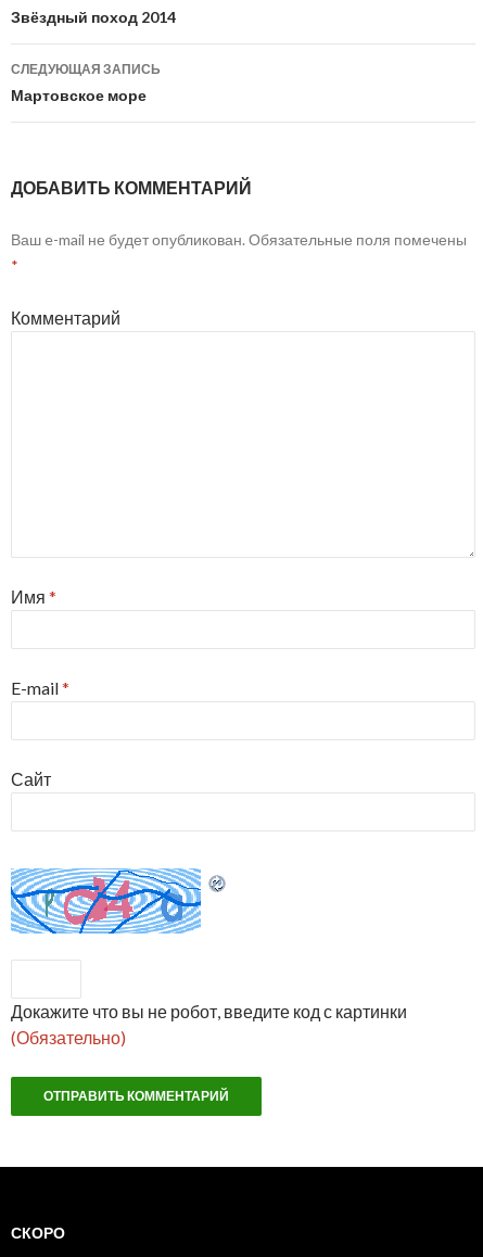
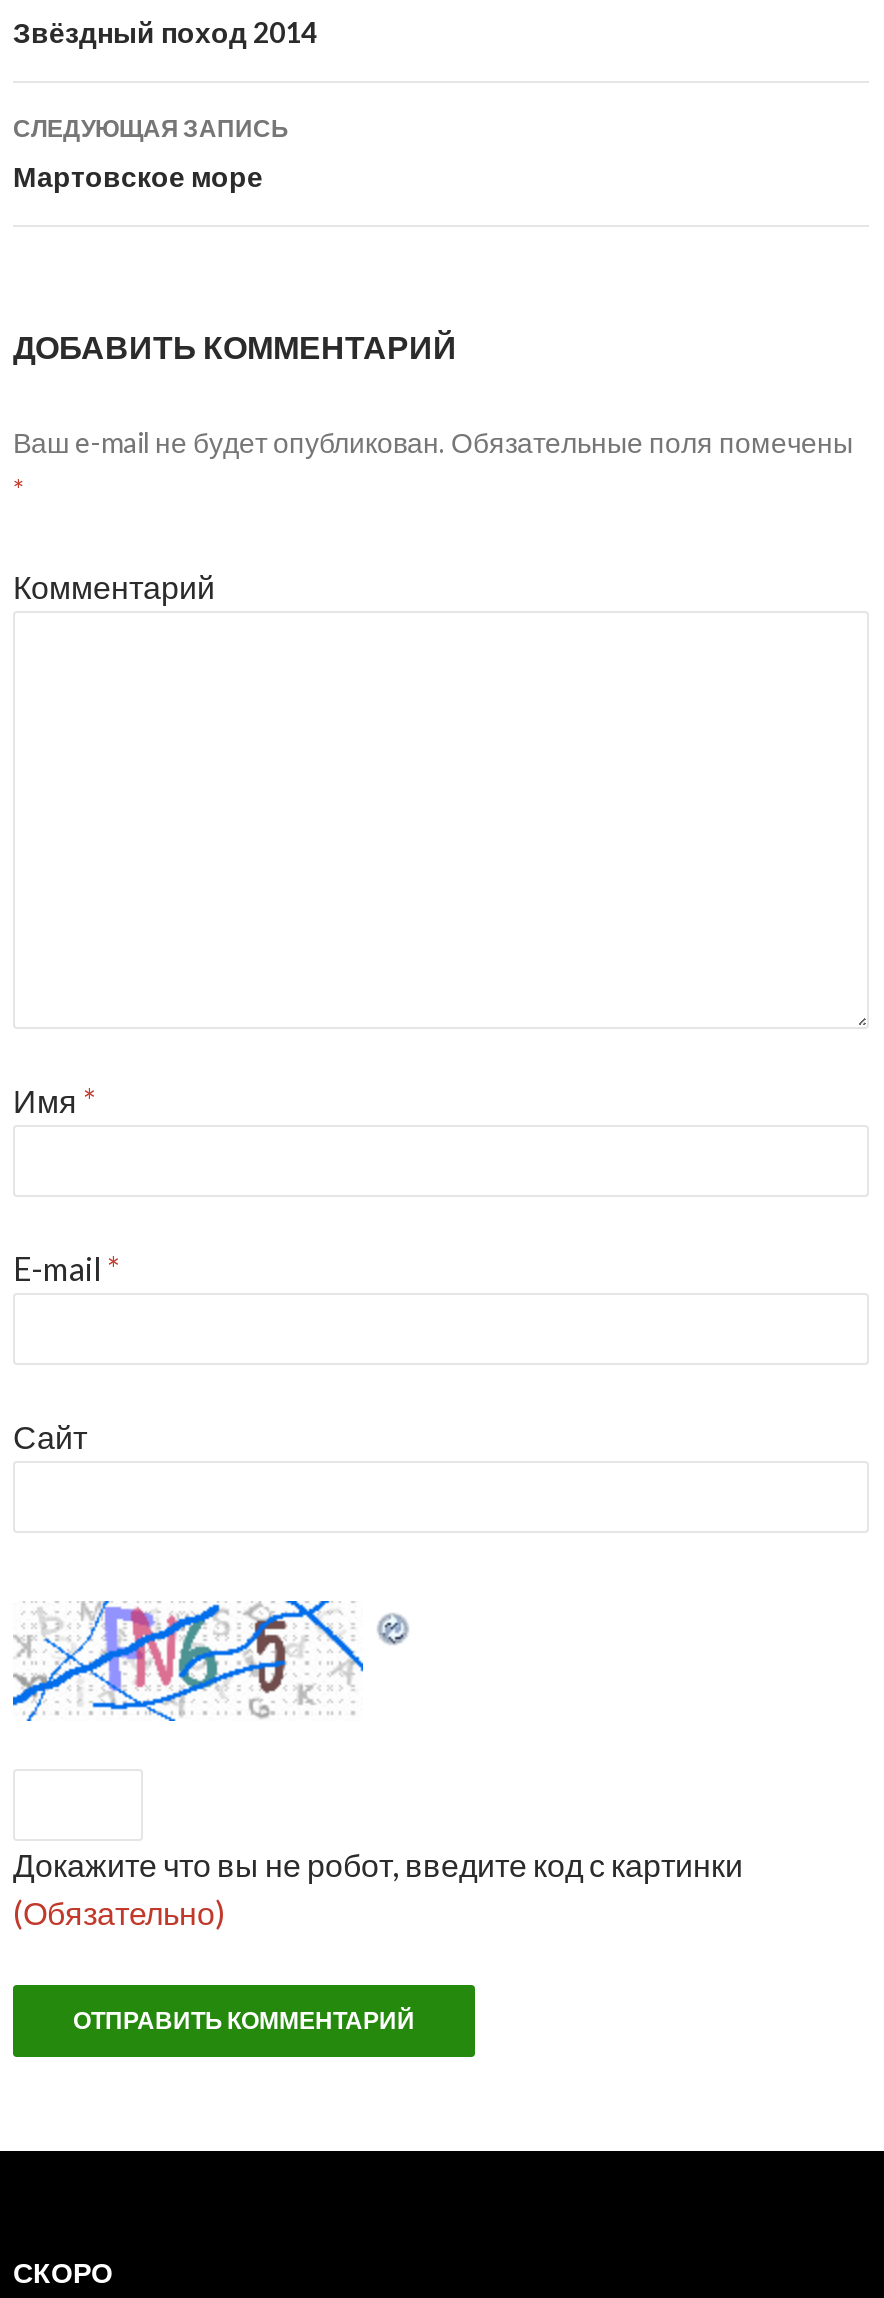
[10,867,202,935] [image] -> [13,1600,363,1720] [image]

